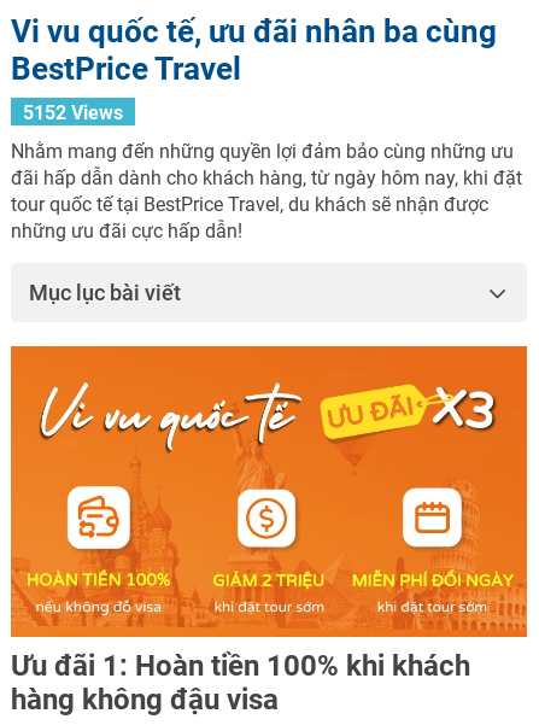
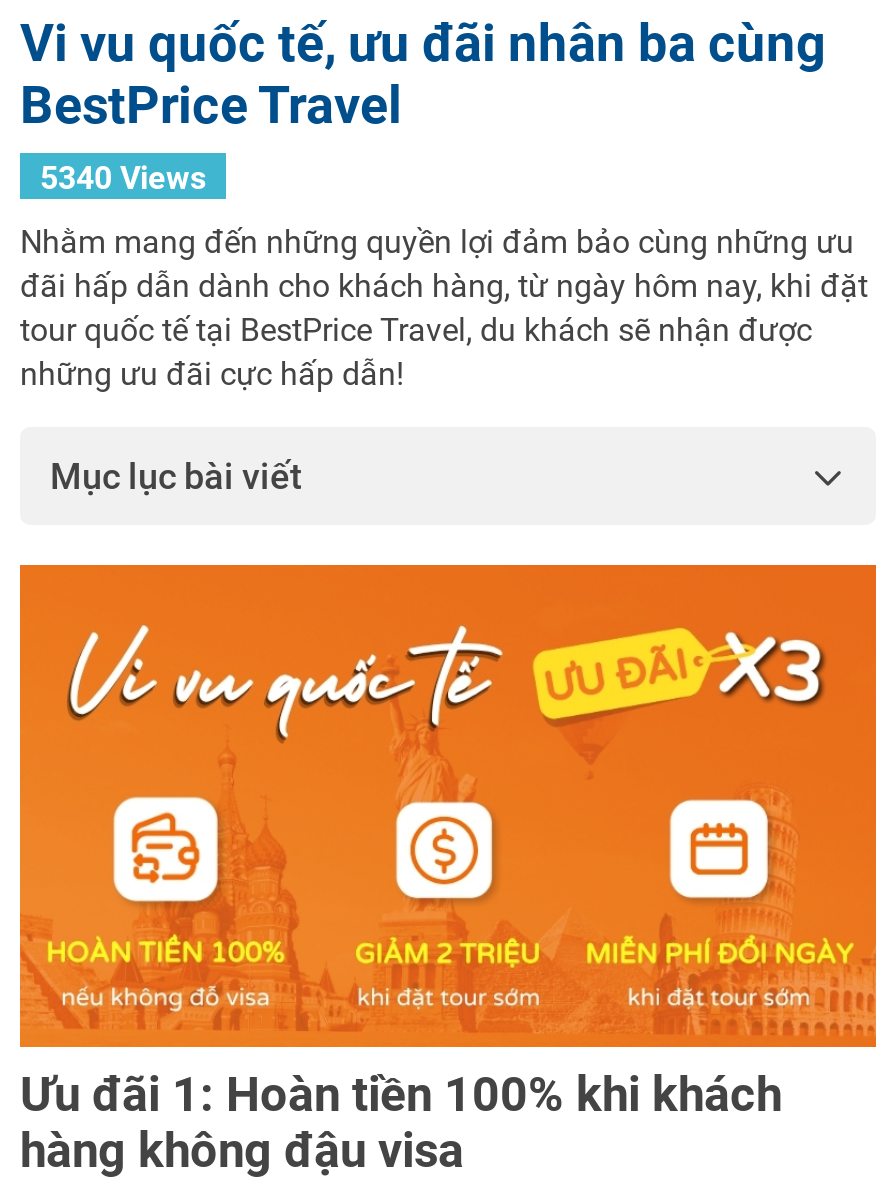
[23,101,123,124] 5152 Views -> [40,159,206,197] 5340 Views

